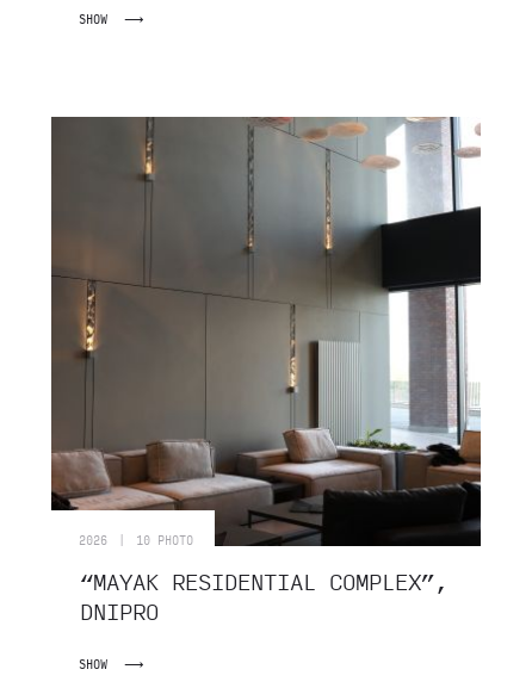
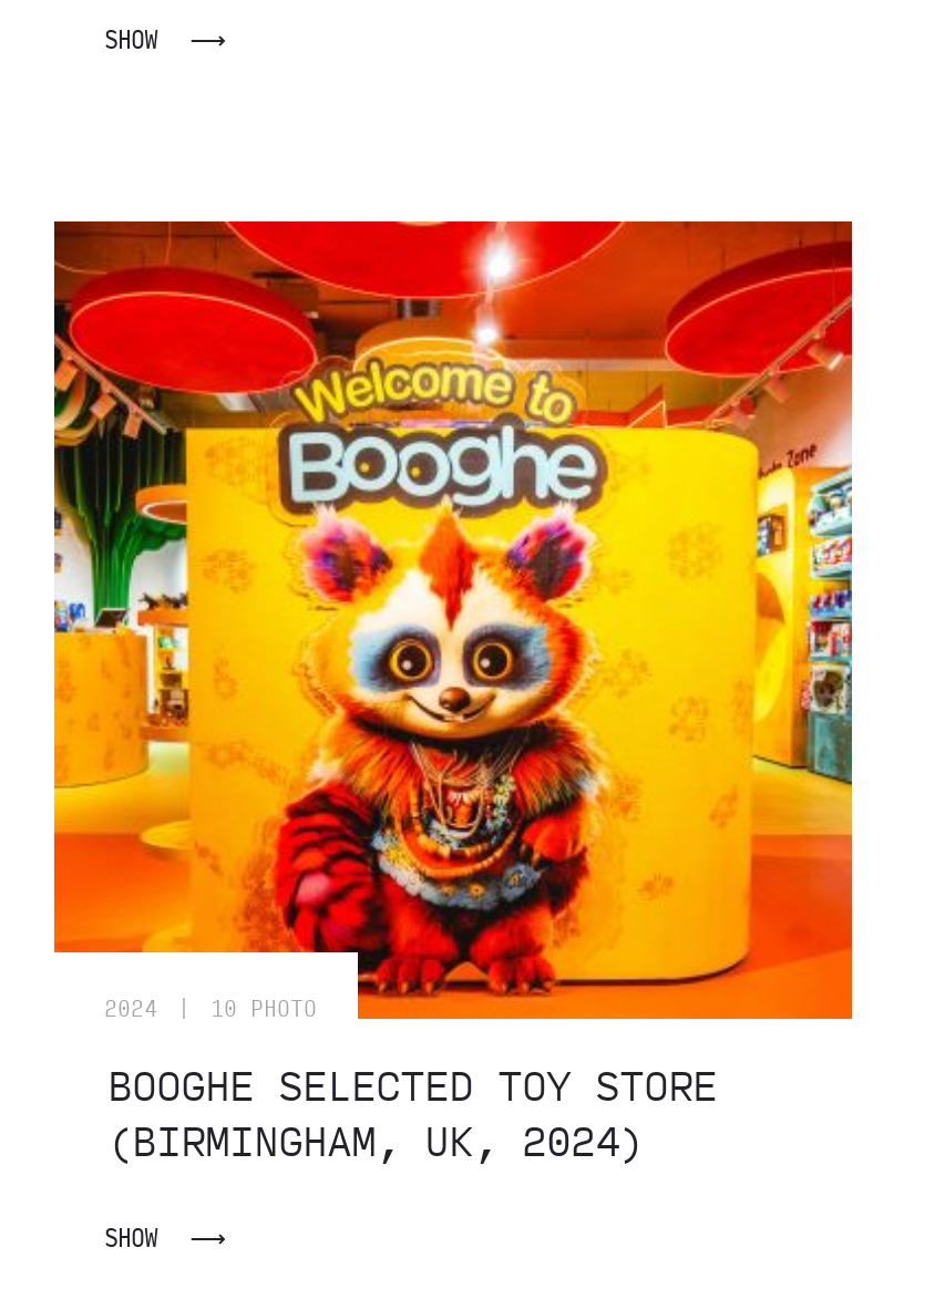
[50,116,482,549] [image] | 2026 -> [52,219,854,1024] [image] | 2024
[80,570,447,626] “MAYAK RESIDENTIAL COMPLEX”, | DNIPRO -> [107,1064,717,1168] BOOGHE SELECTED TOY STORE | (BIRMINGHAM, UK, 2024)

